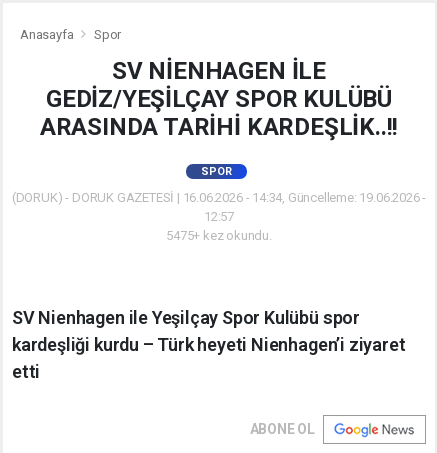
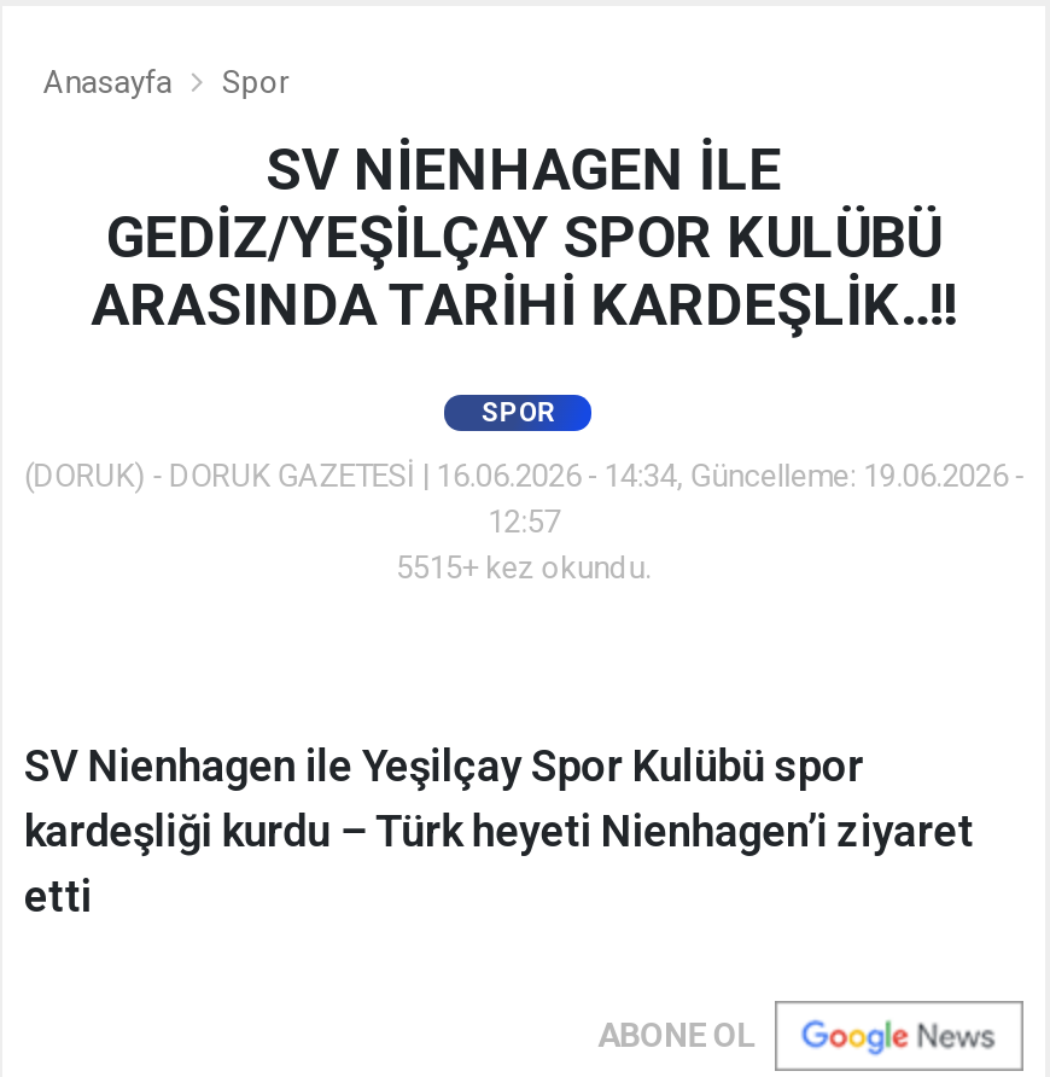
[166,228,272,243] 5475+ kez okundu. -> [396,549,651,585] 5515+ kez okundu.

